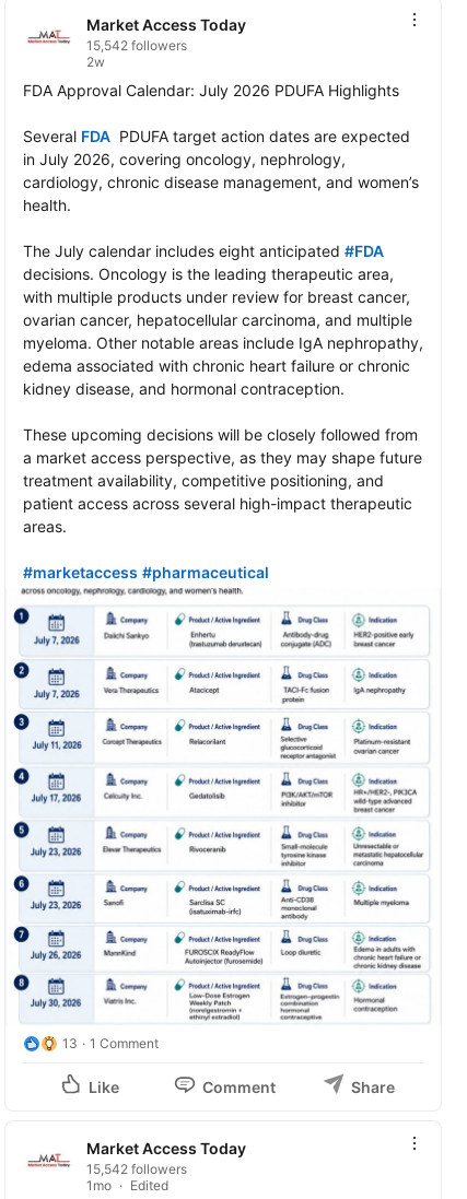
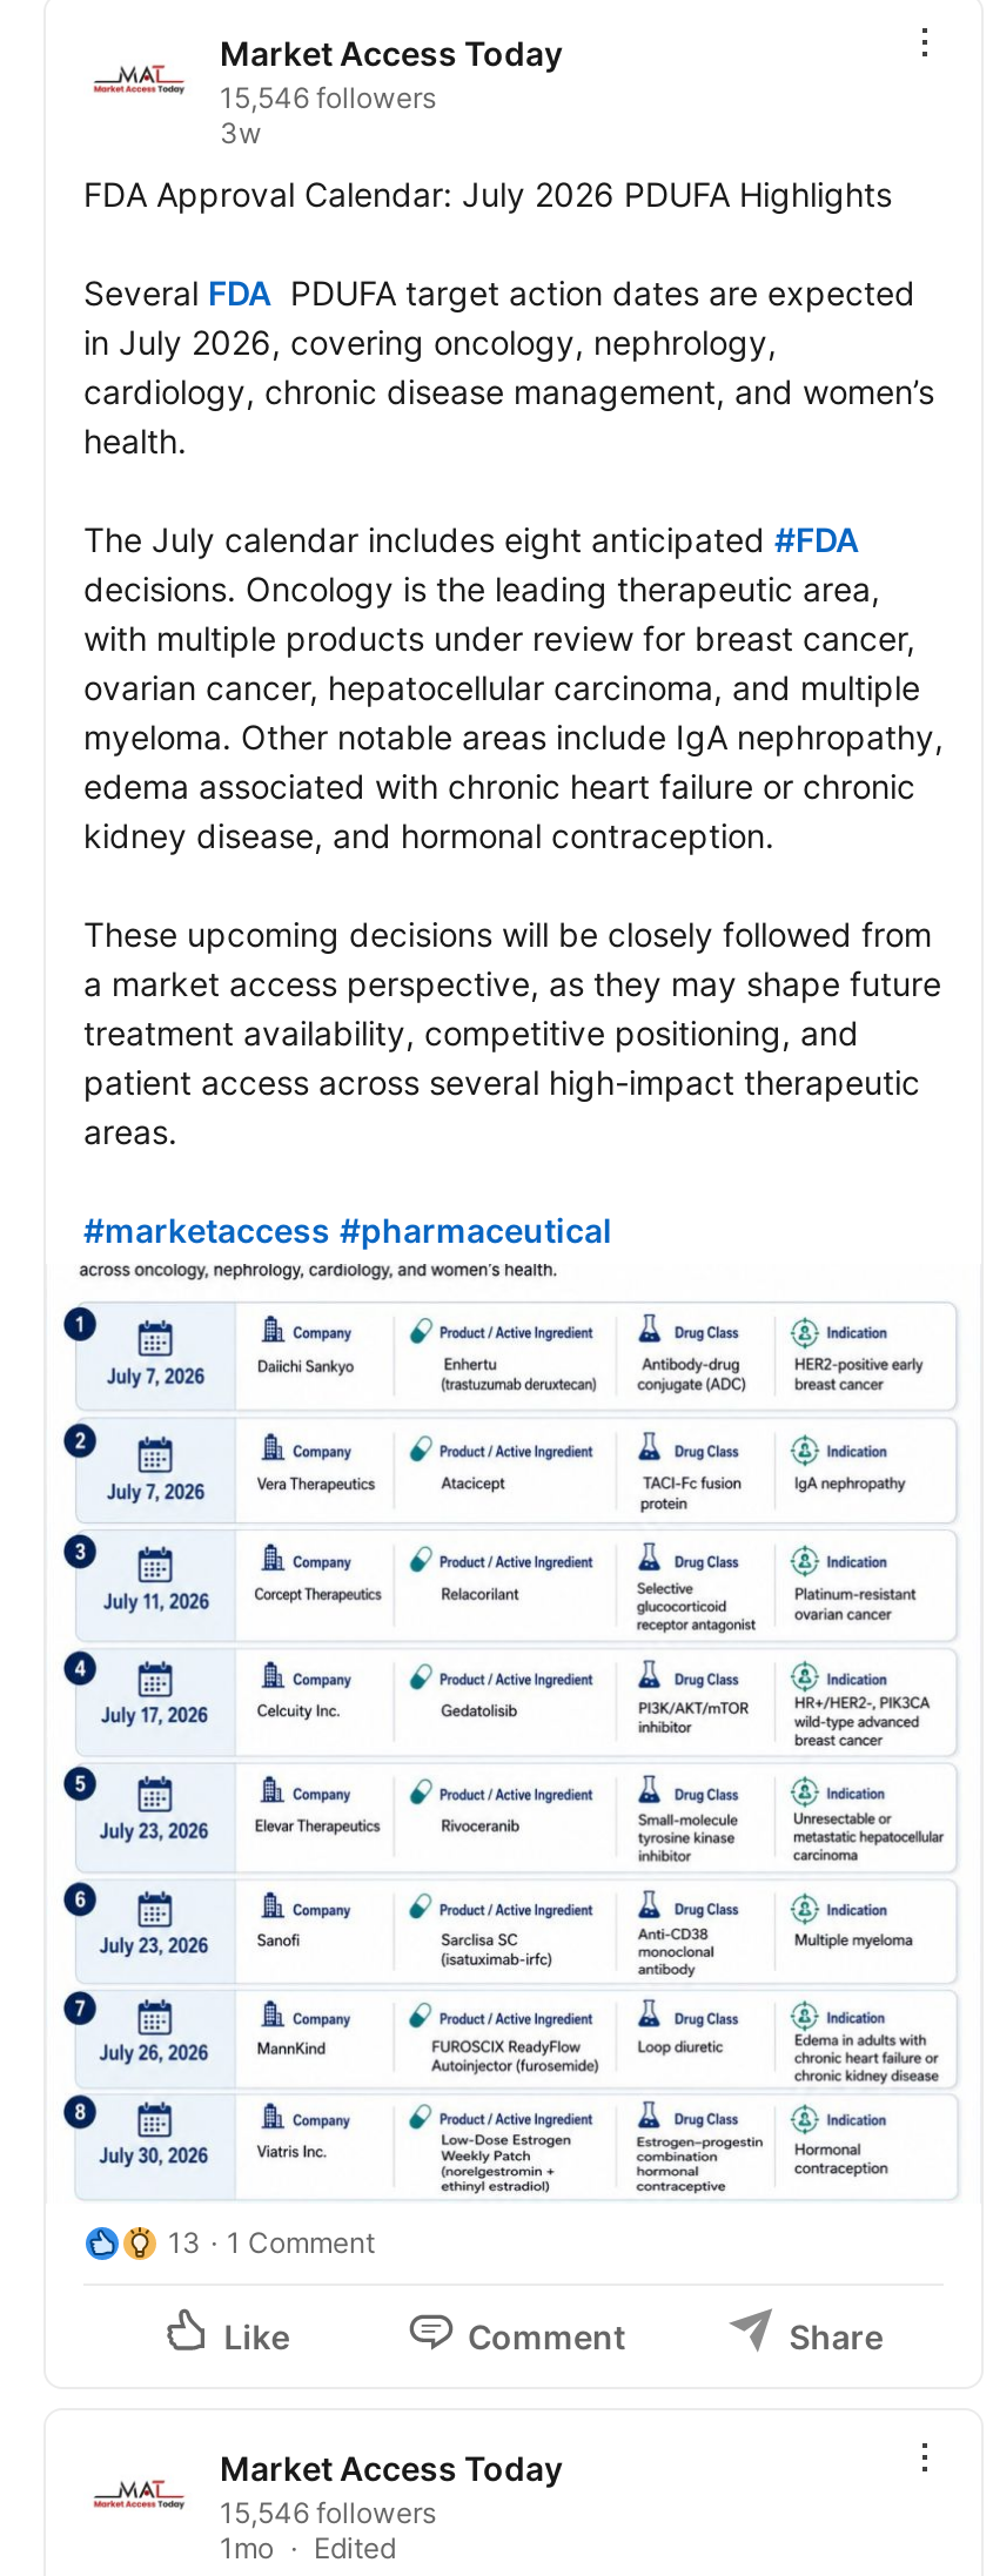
[86,37,187,70] 15,542 followers | 2w -> [220,80,436,150] 15,546 followers | 3w
[86,1161,187,1177] 15,542 followers -> [220,2495,436,2530] 15,546 followers

